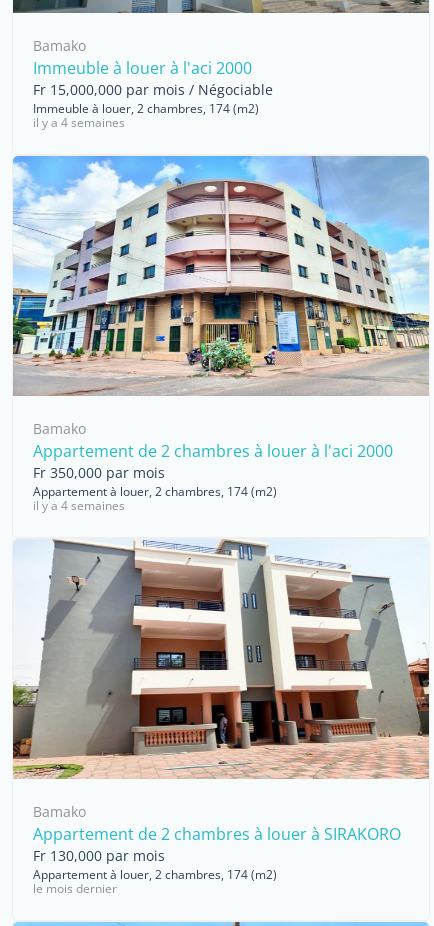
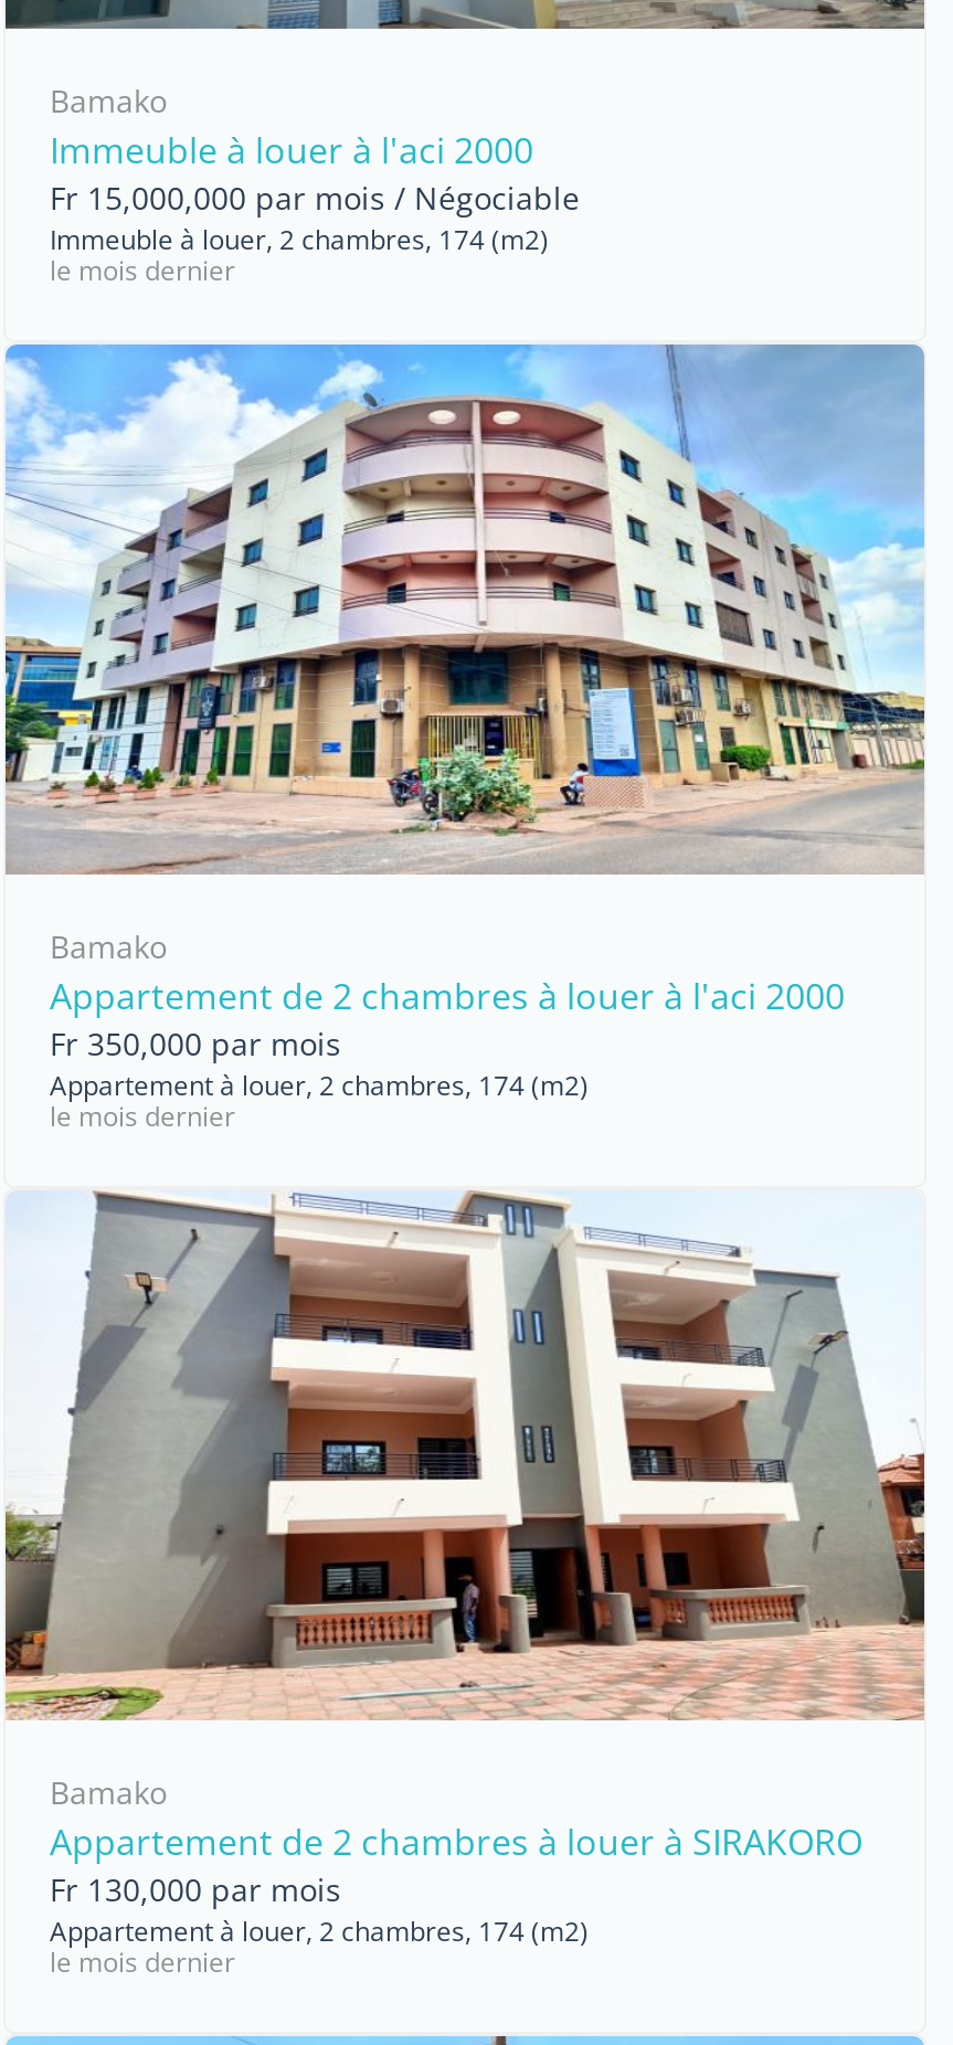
[33,114,125,131] il y a 4 semaines -> [50,252,235,289] le mois dernier
[33,497,125,514] il y a 4 semaines -> [50,1098,235,1135] le mois dernier

